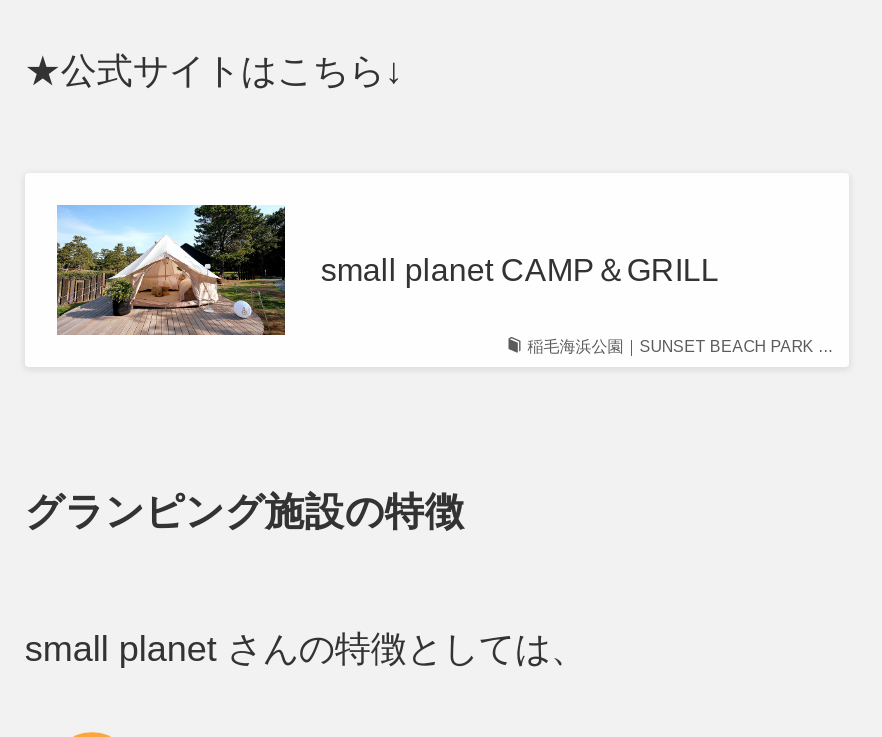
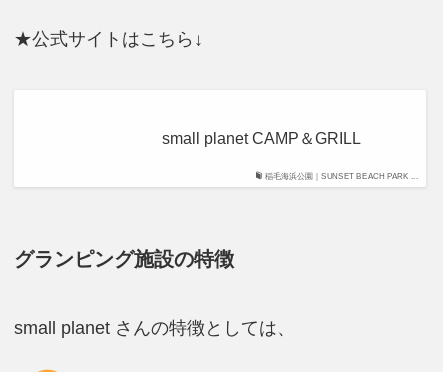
[55,203,287,337] [image] -> none

